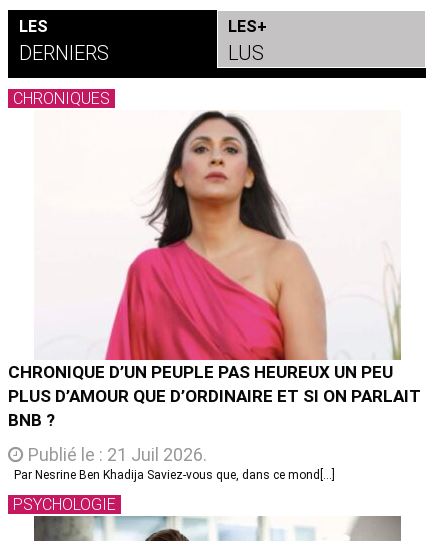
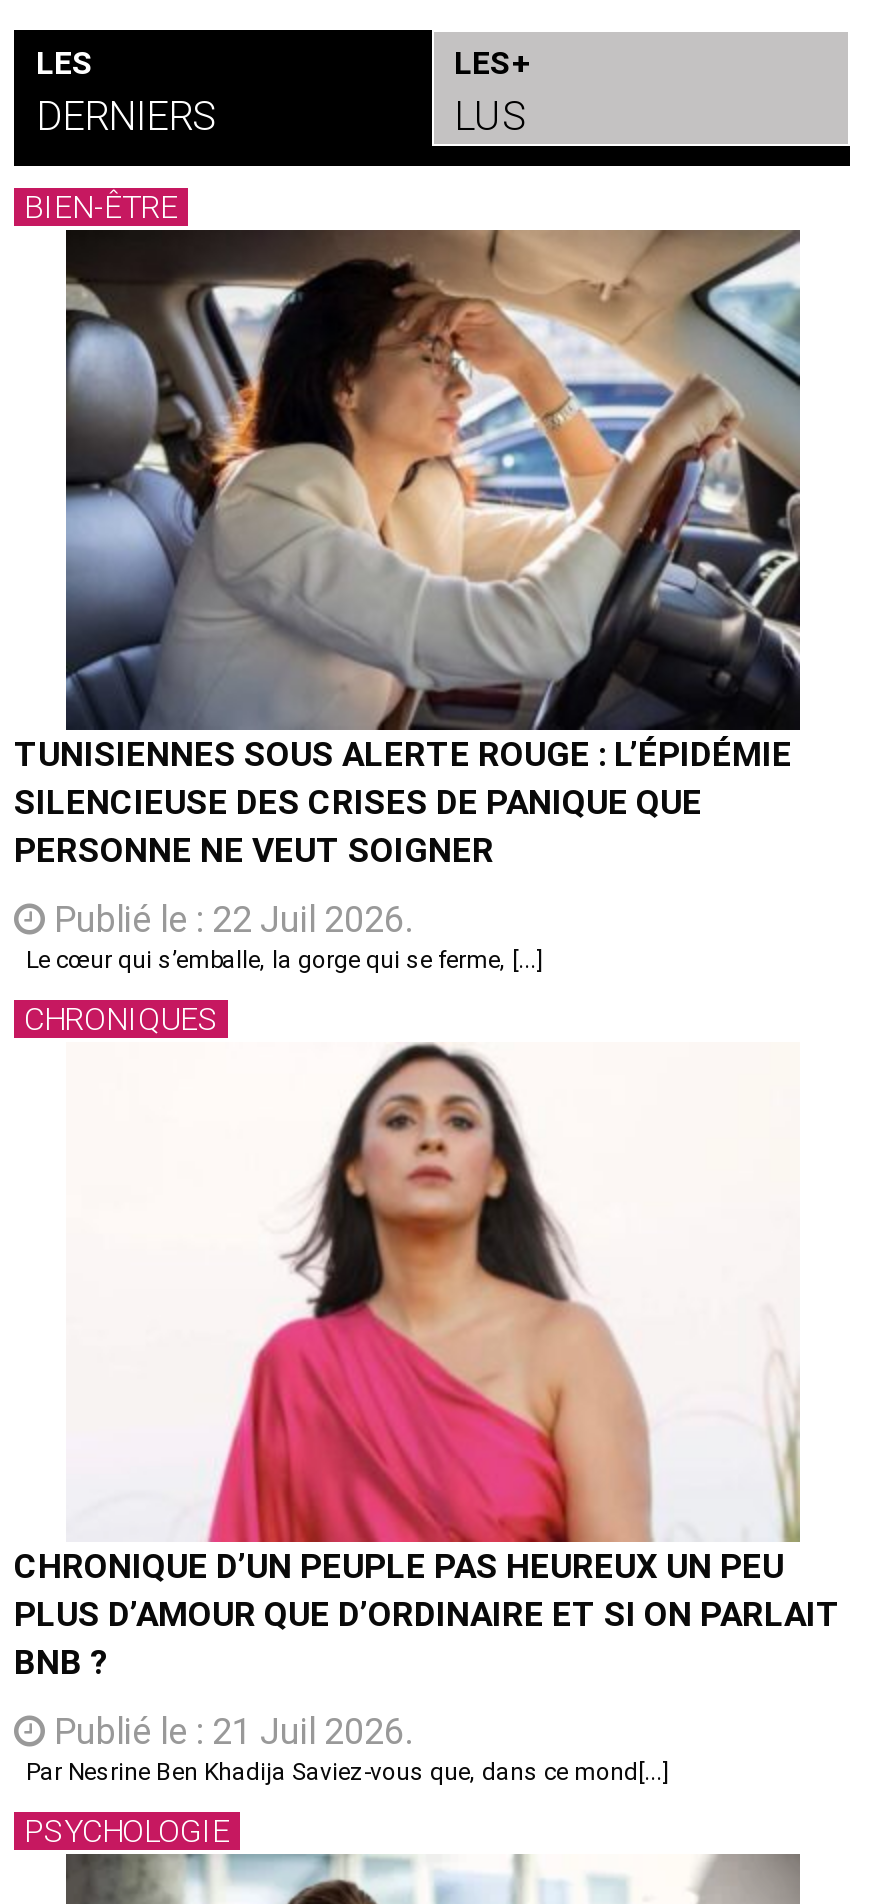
none -> [14,228,802,975] [image] | TUNISIENNES SOUS ALERTE ROUGE : L’ÉPIDÉMIE | SILENCIEUSE DES CRISES DE PANIQUE QUE | PERSONNE NE VEUT SOIGNER | Publié le : 22 Juil 2026. | Le cœur qui s’emballe, la gorge qui se ferme, [...]
none -> [24,189,178,227] BIEN-ÊTRE

